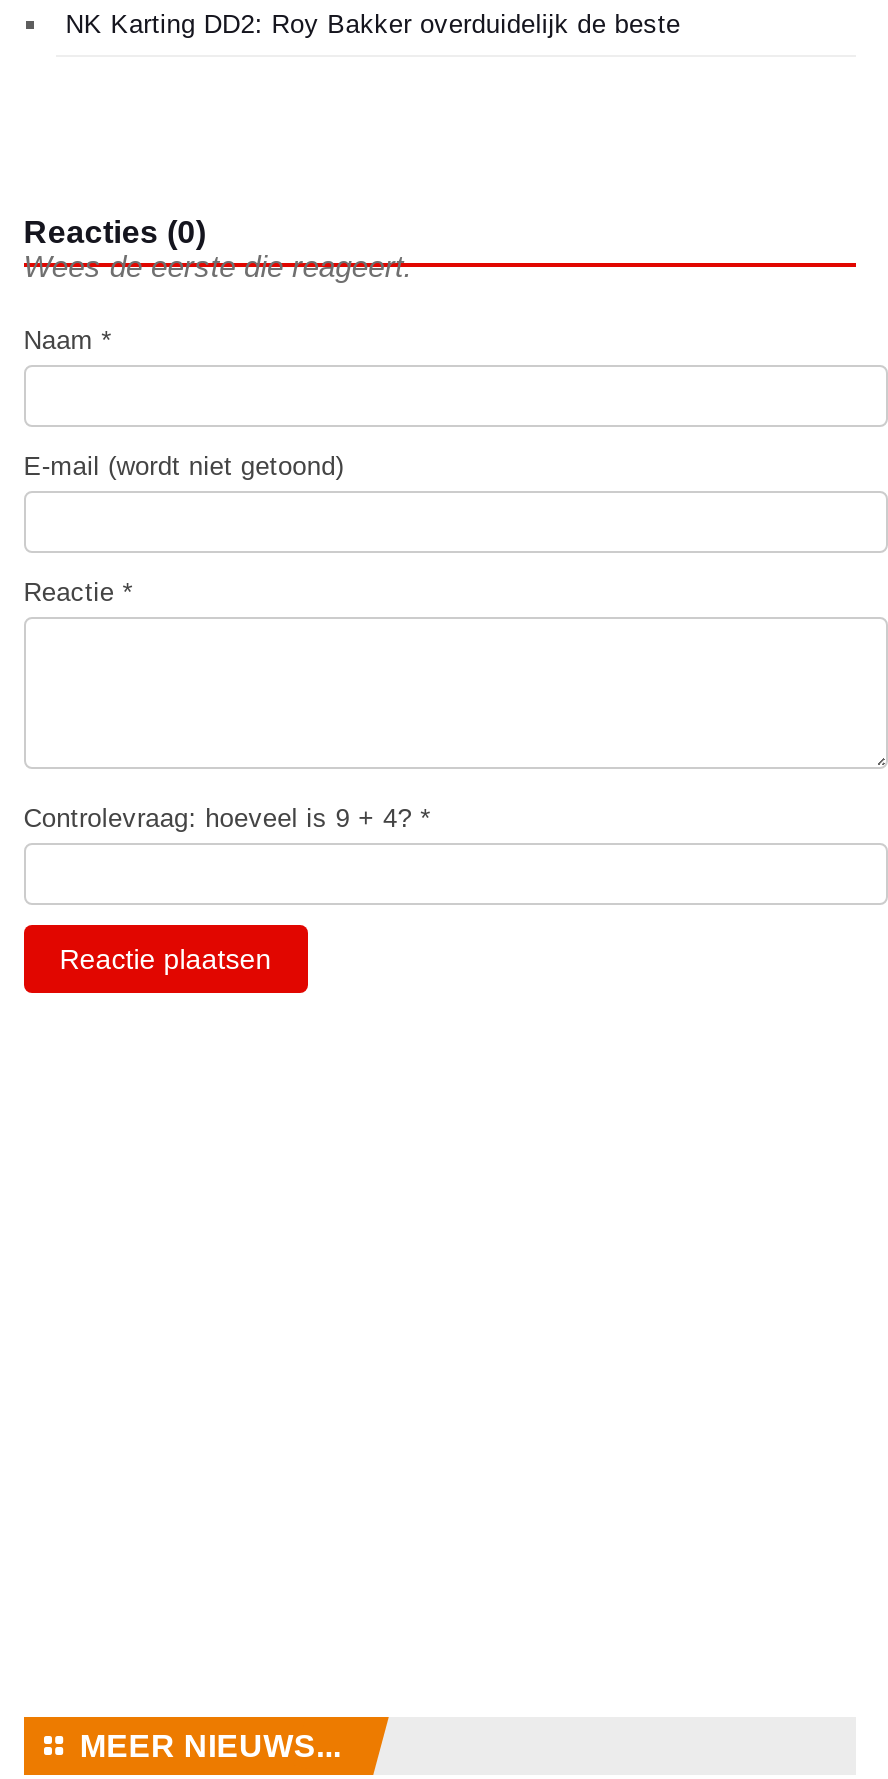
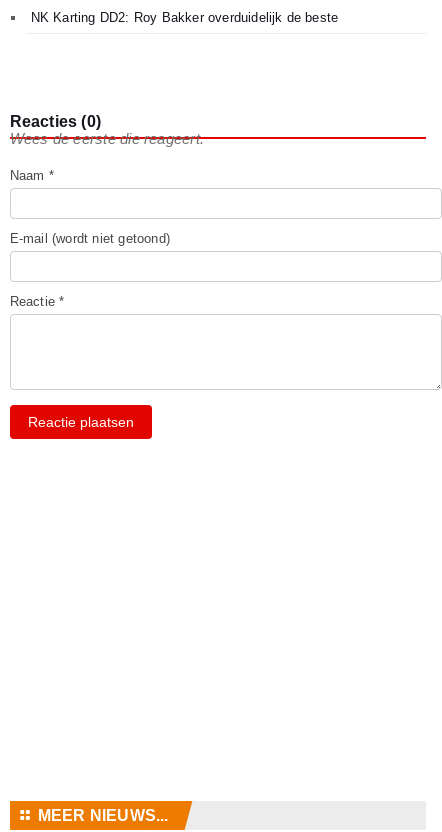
[23,803,431,833] Controlevraag: hoeveel is 9 + 4? * -> none

